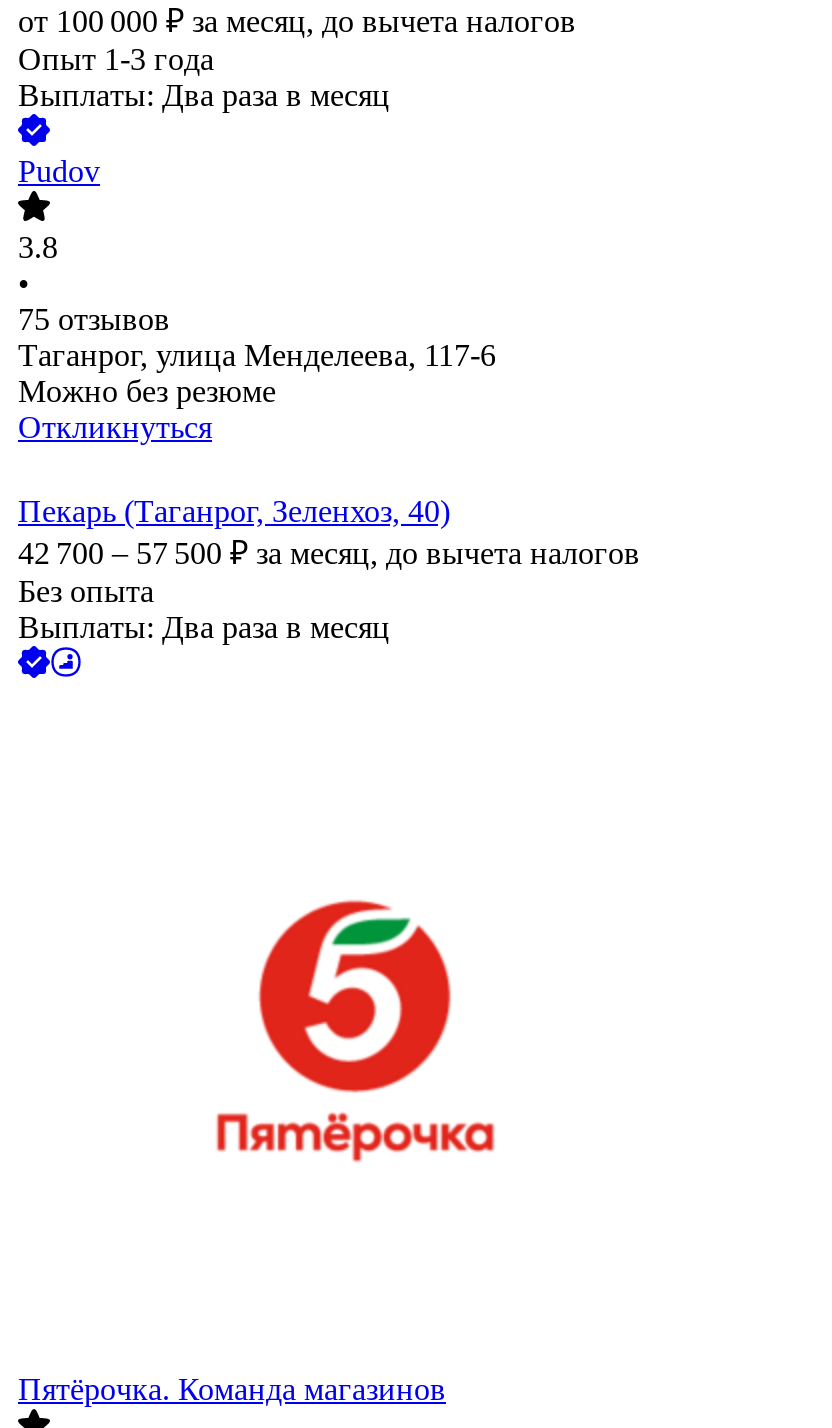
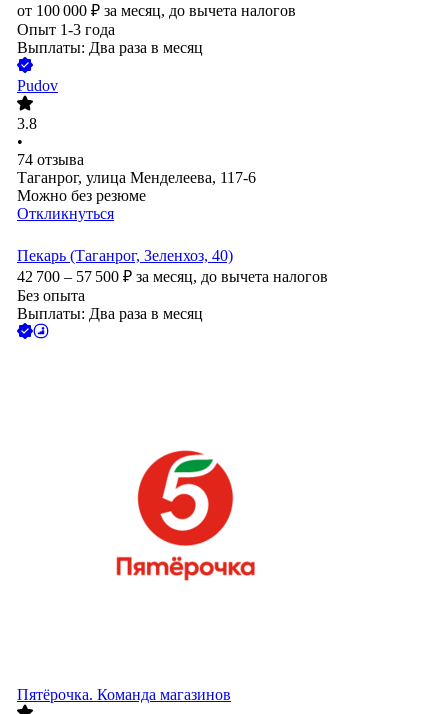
[18,303,170,337] 75 отзывов -> [17,151,84,168] 74 отзыва

